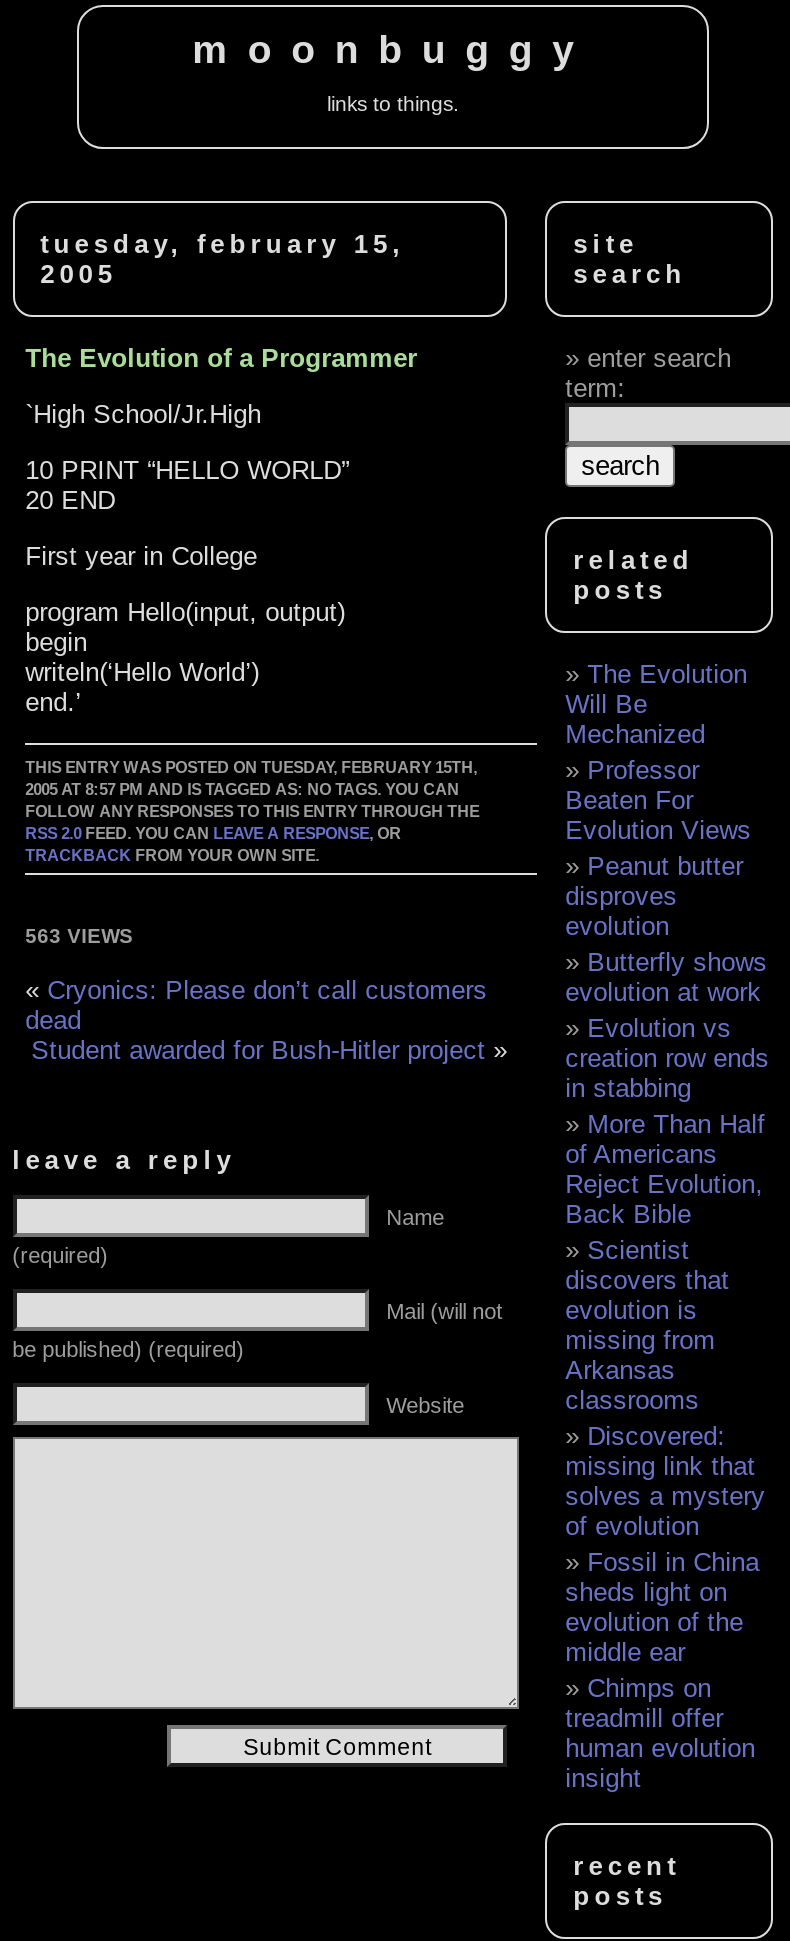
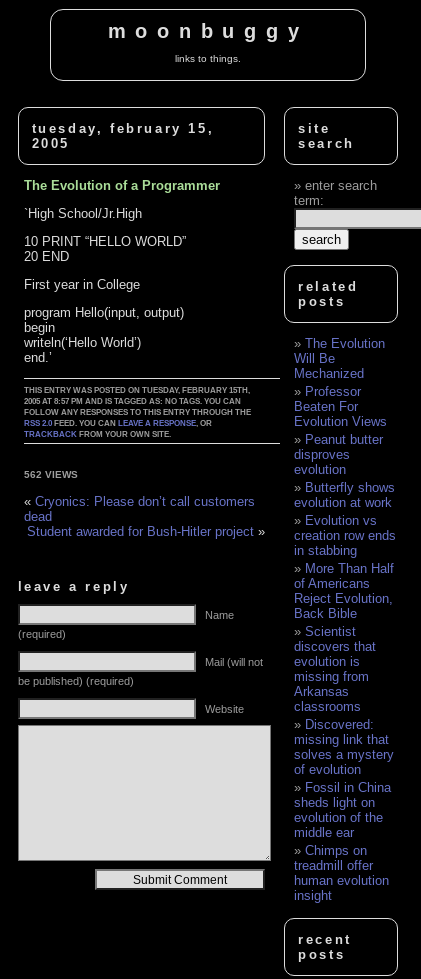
[25,925,133,947] 563 VIEWS -> [24,469,78,480] 562 VIEWS

